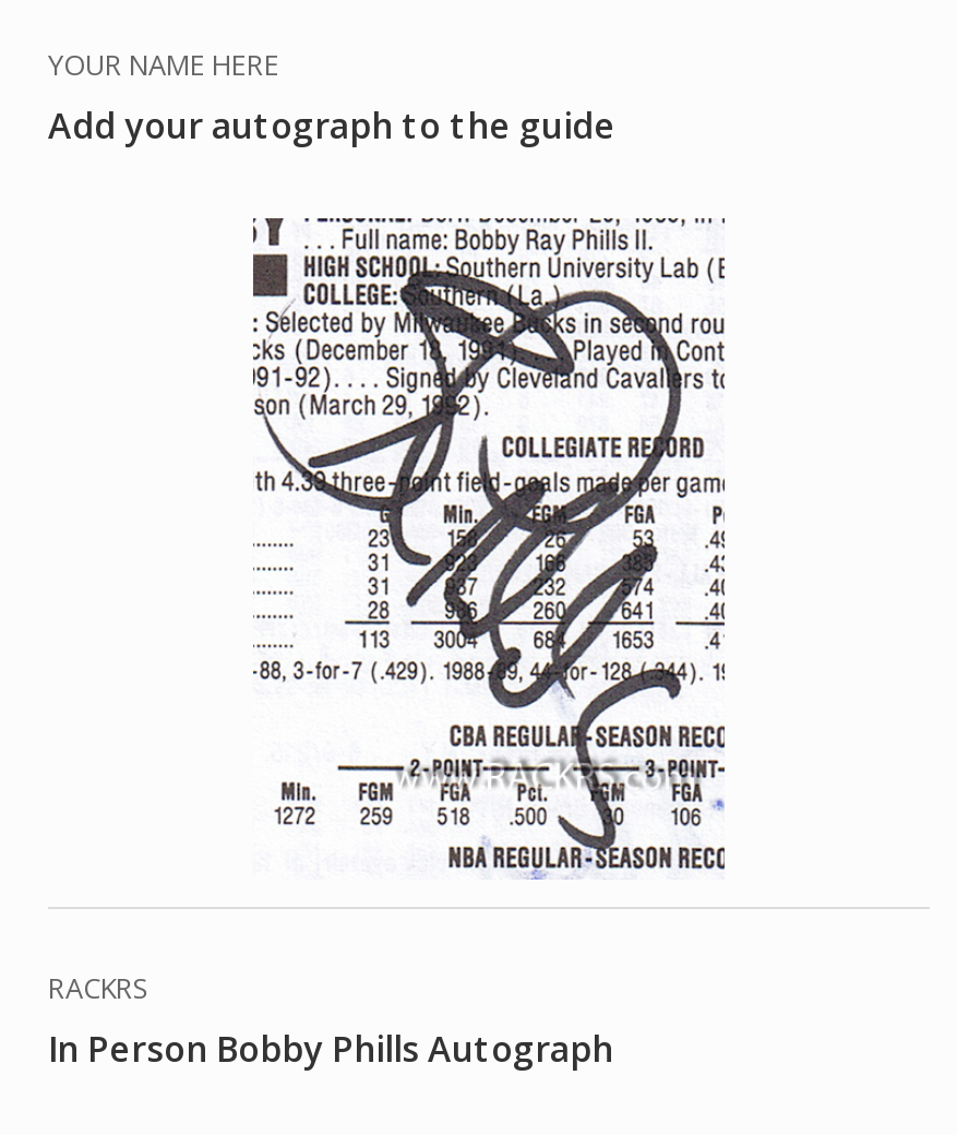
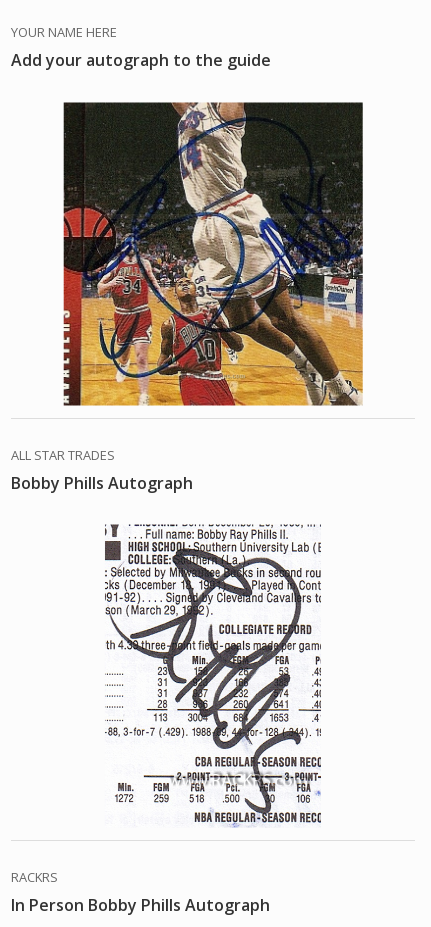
none -> [11,101,364,493] [image] | ALL STAR TRADES | Bobby Phills Autograph

